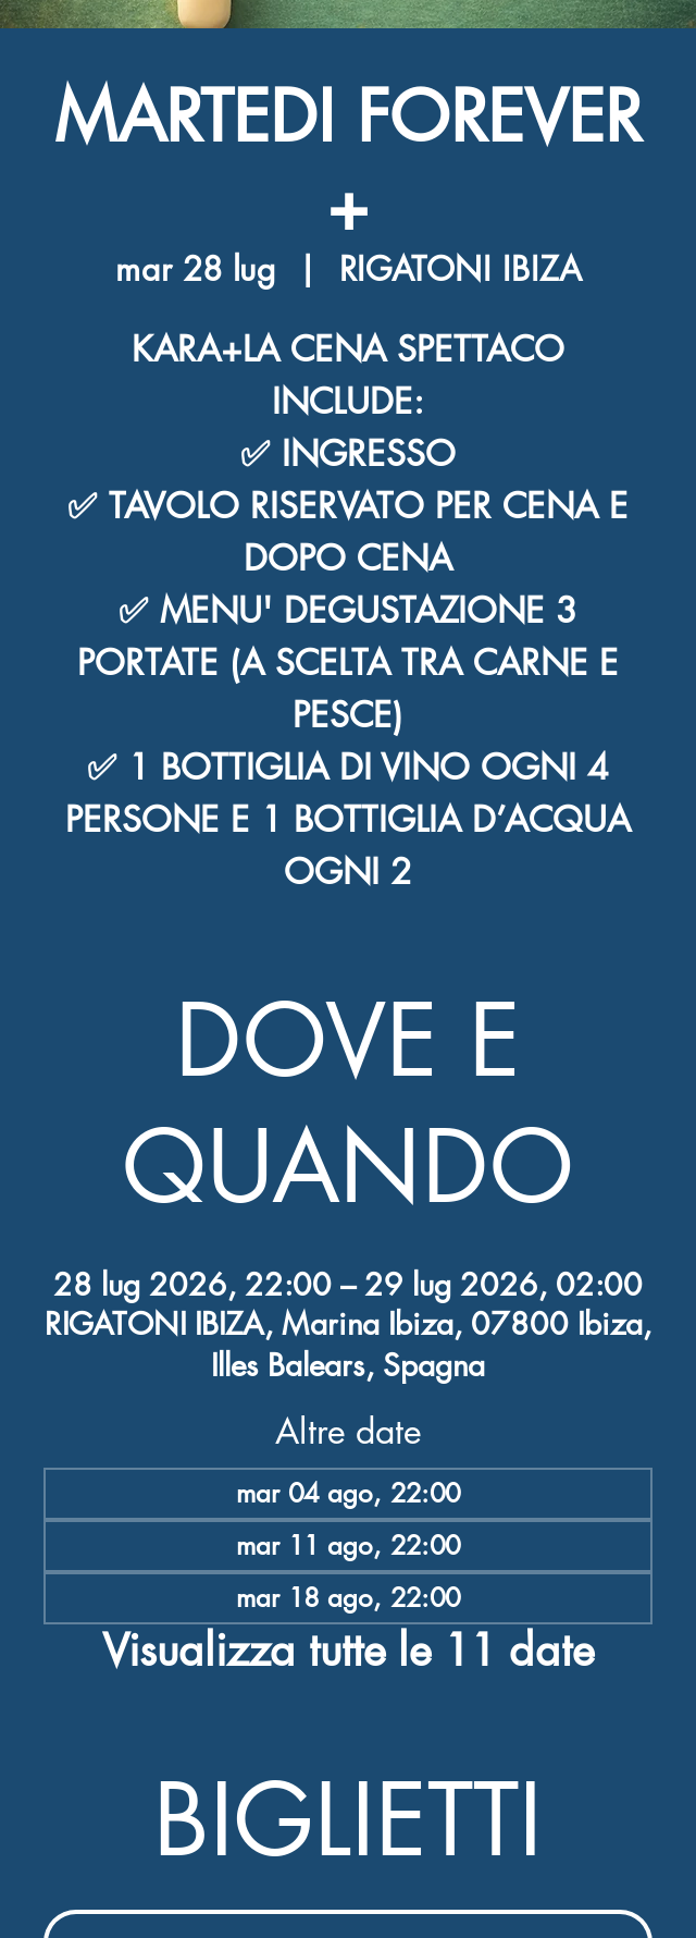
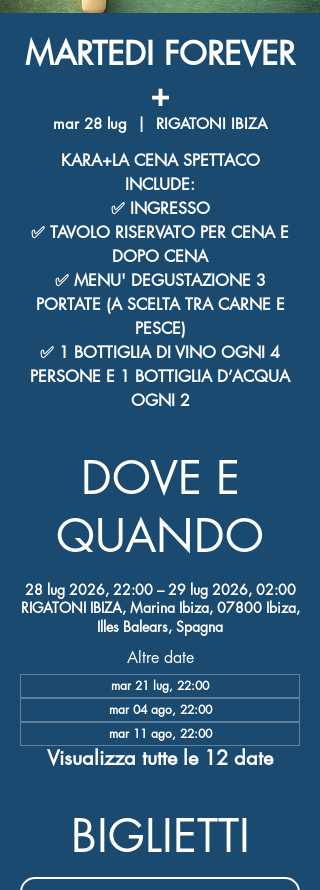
none -> [111,677,209,694] mar 21 lug, 22:00
moved [236,1474,460,1563] -> [108,701,211,742]: mar 04 ago, 22:00 | mar 11 ago, 22:00
[102,1579,594,1679] mar 18 ago, 22:00 | Visualizza tutte le 11 date -> [47,745,273,771] Visualizza tutte le 12 date

